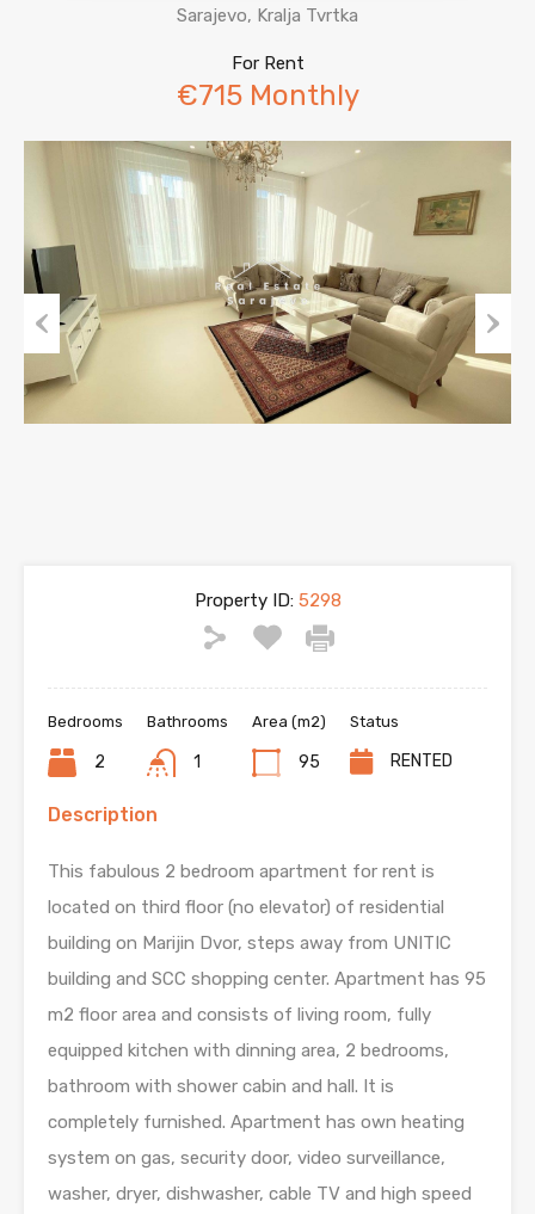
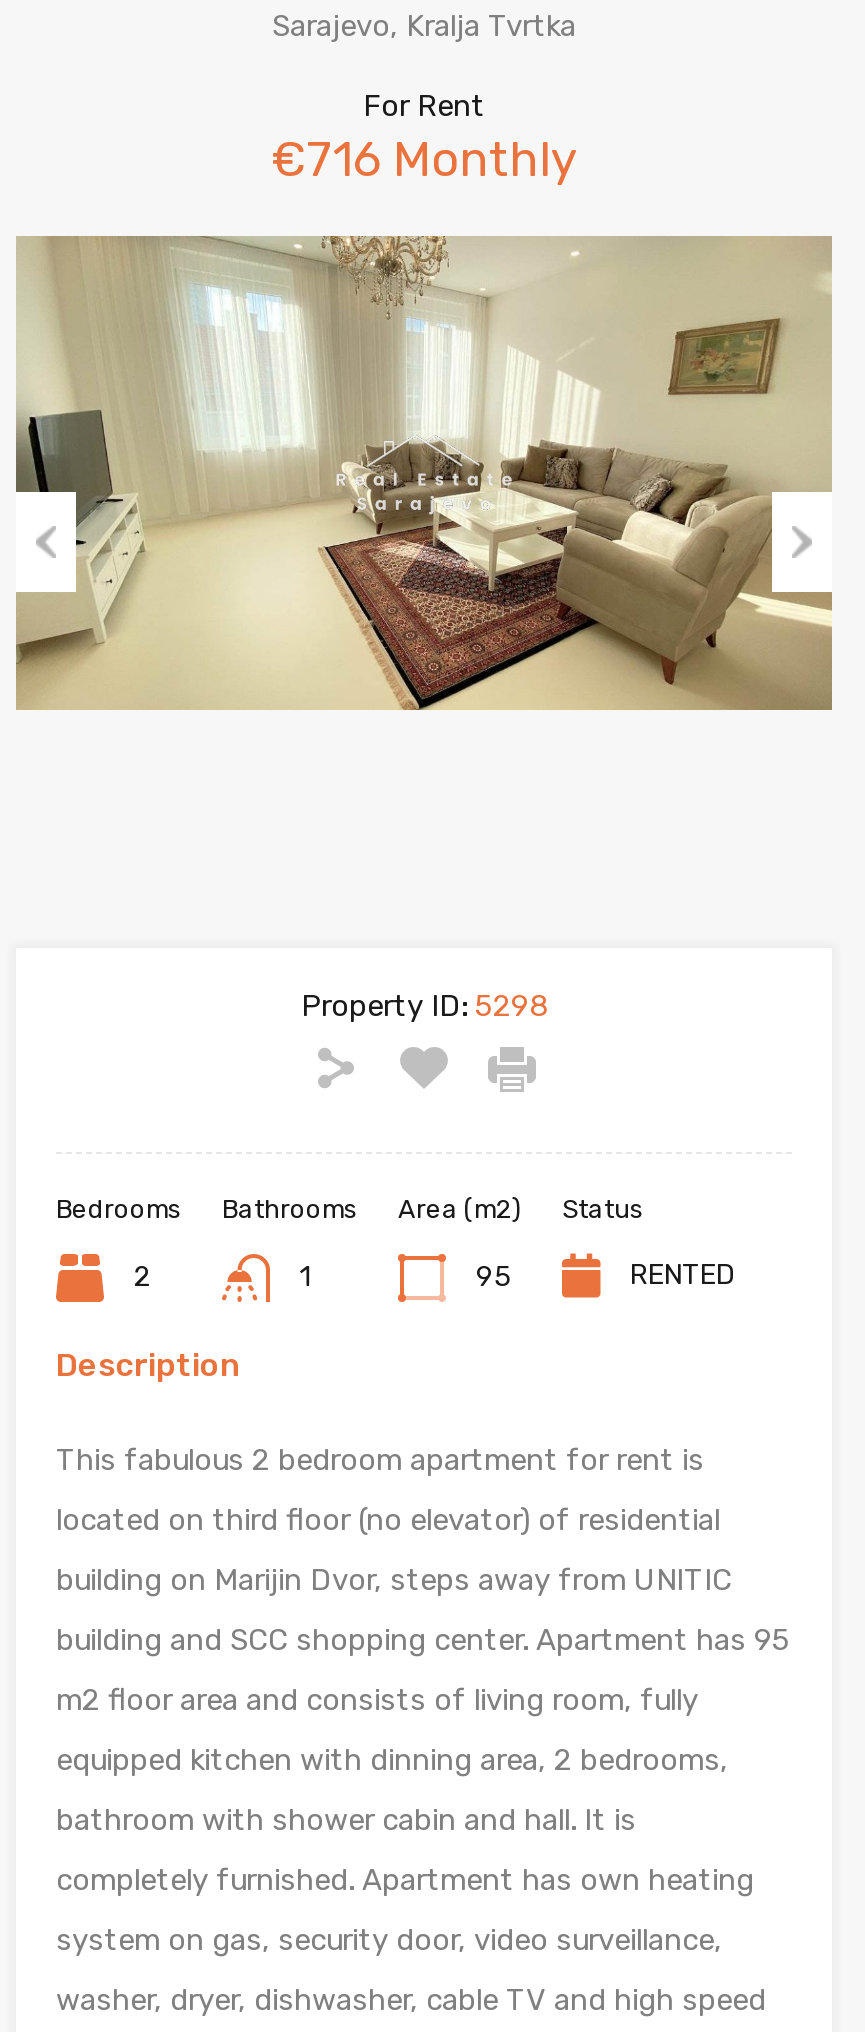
[176,79,359,112] €715 Monthly -> [271,132,577,188] €716 Monthly

